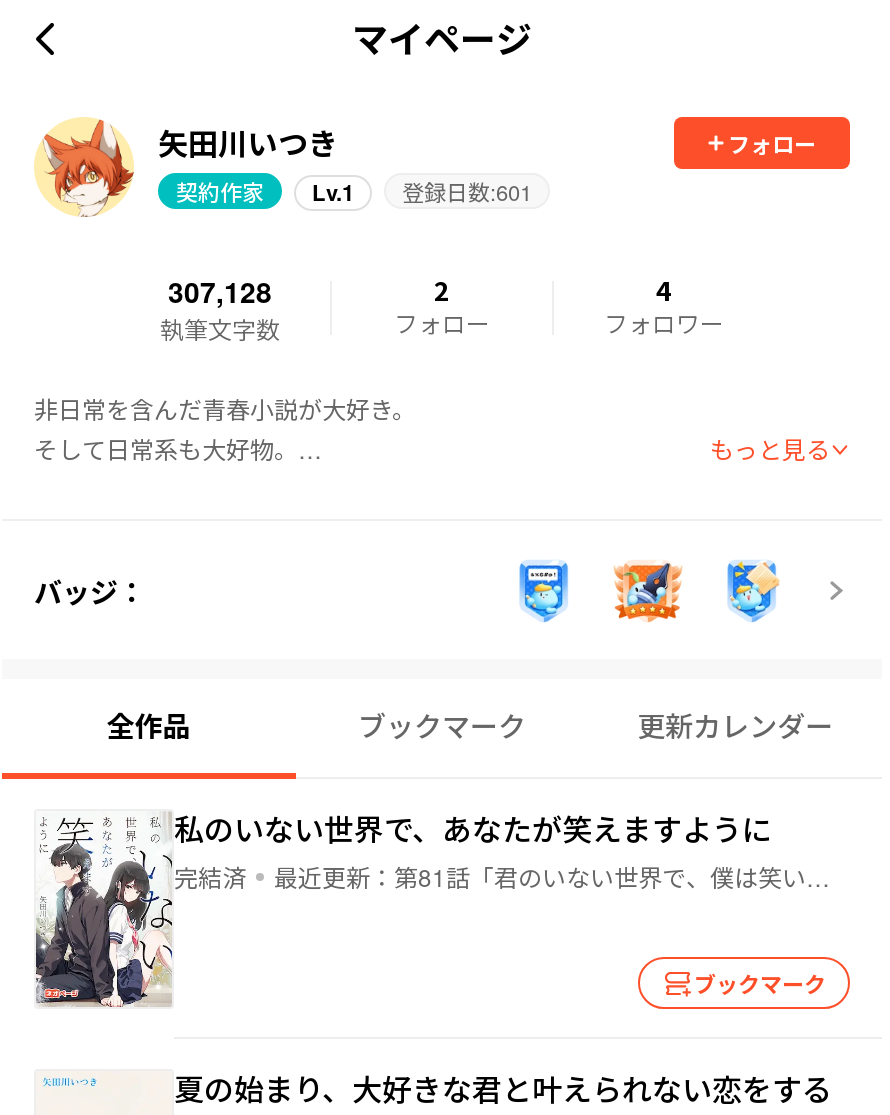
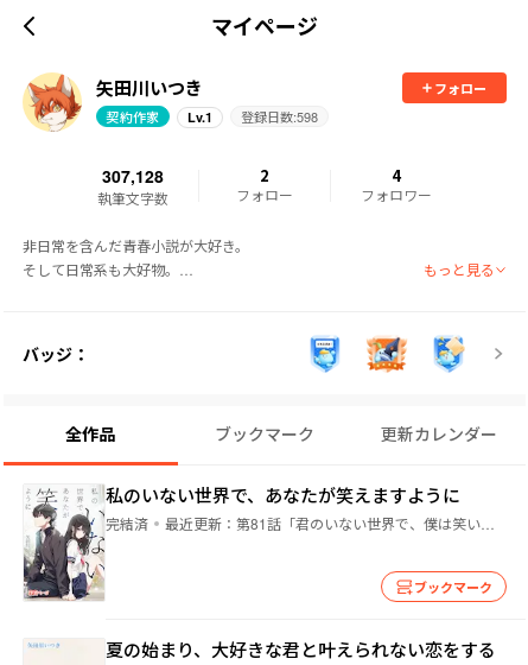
[176,175,532,207] 契約作家 Lv.1 登録日数:601 -> [107,107,318,126] 契約作家 Lv.1 登録日数:598

